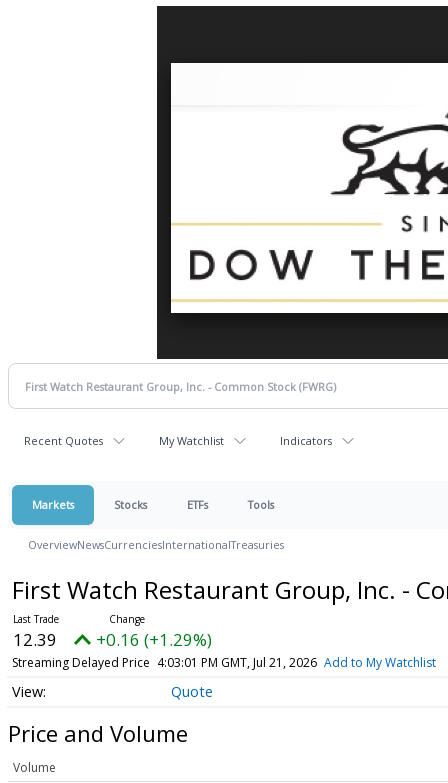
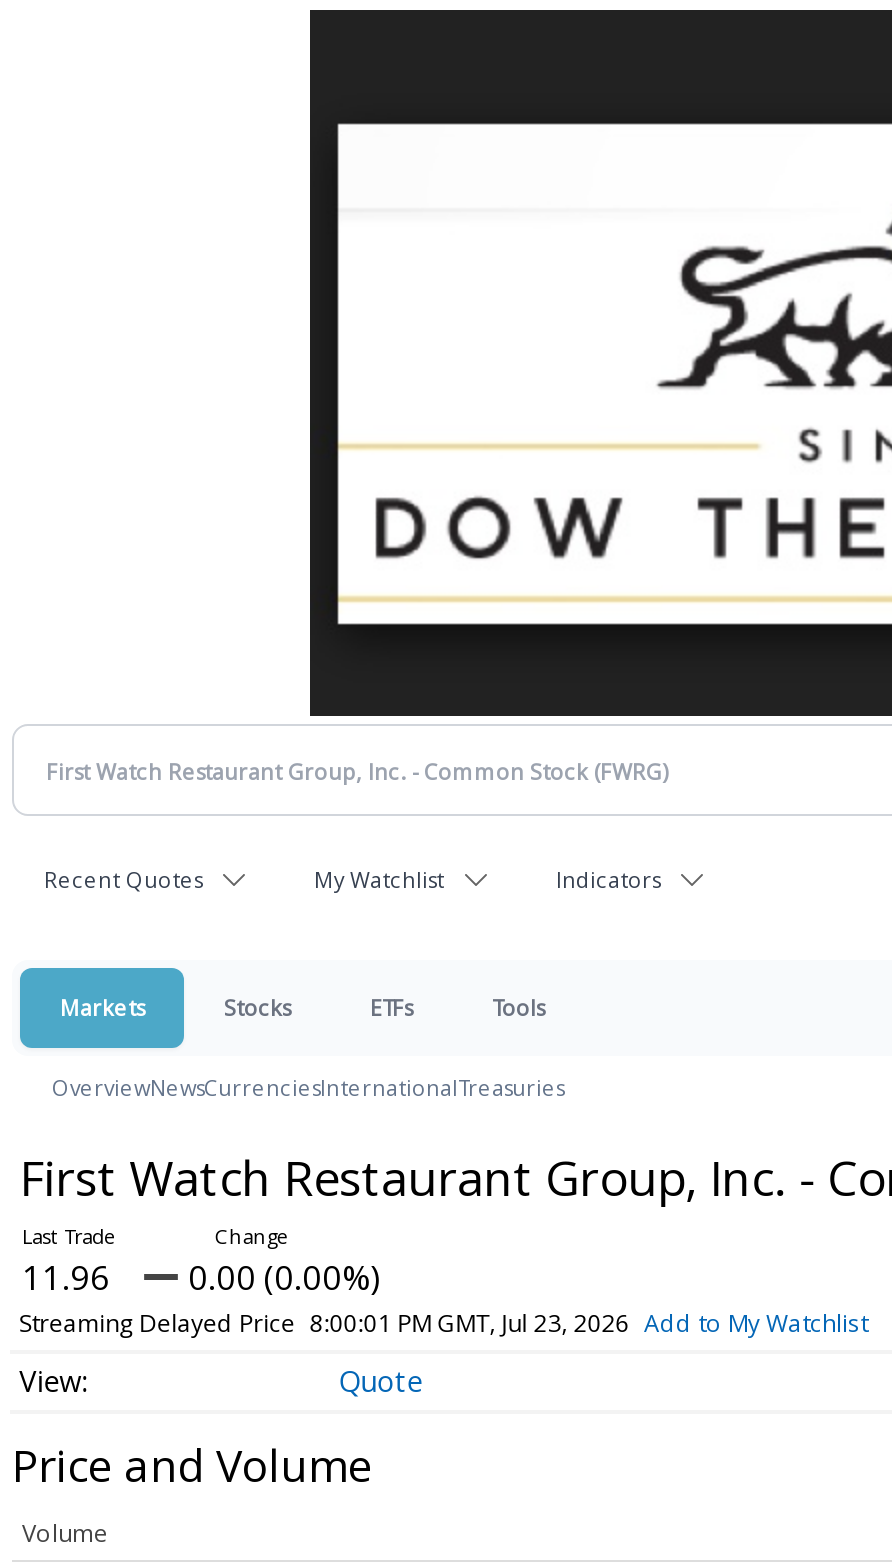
[13,628,57,651] 12.39 -> [22,1254,110,1300] 11.96
[96,628,212,651] +0.16 (+1.29%) -> [188,1254,380,1300] 0.00 (0.00%)
[12,654,436,671] Streaming Delayed Price 4:03:01 PM GMT, Jul 21, 2026 Add to My Watchlist -> [19,1306,868,1340] Streaming Delayed Price 8:00:01 PM GMT, Jul 23, 2026 Add to My Watchlist

